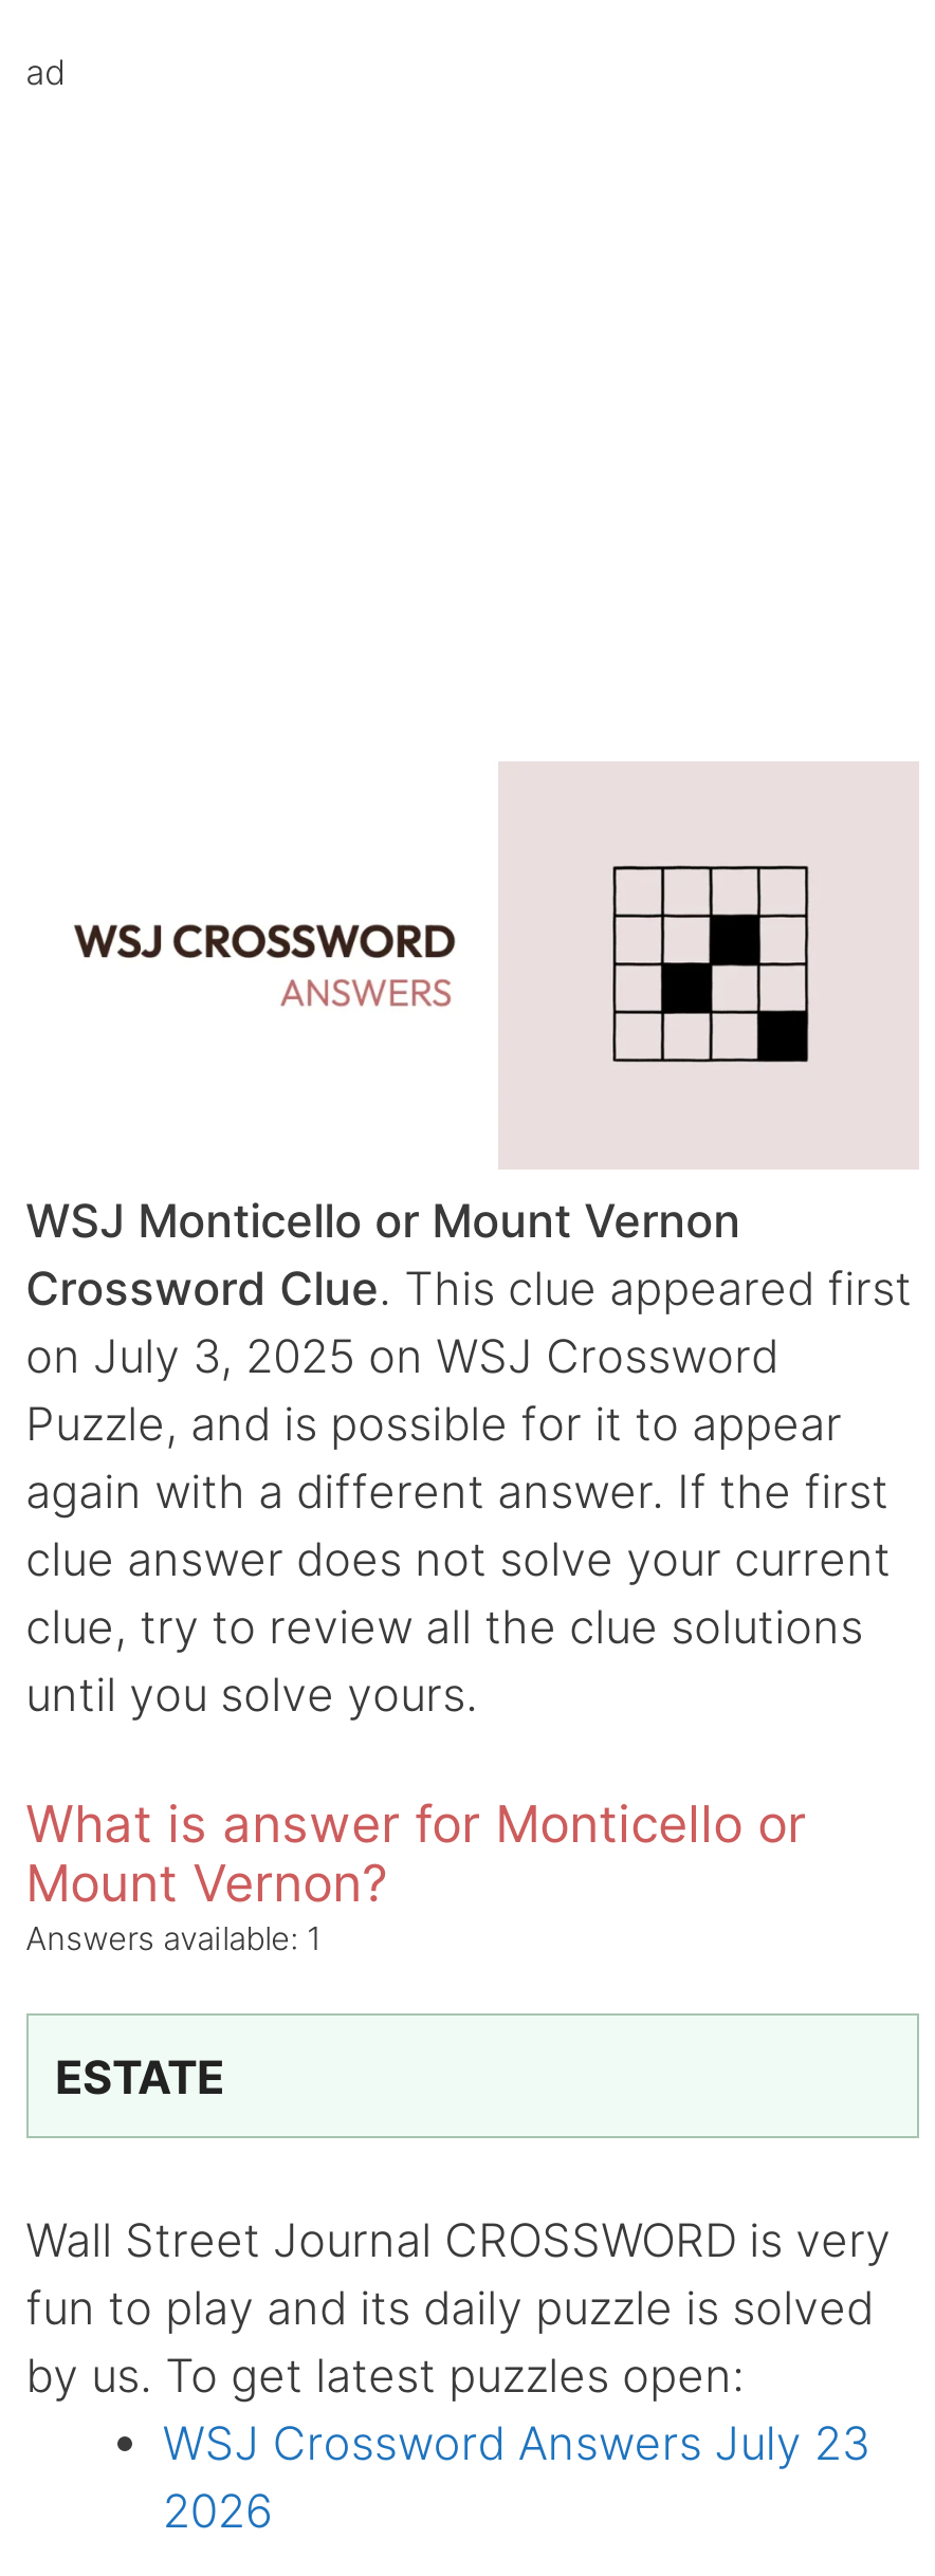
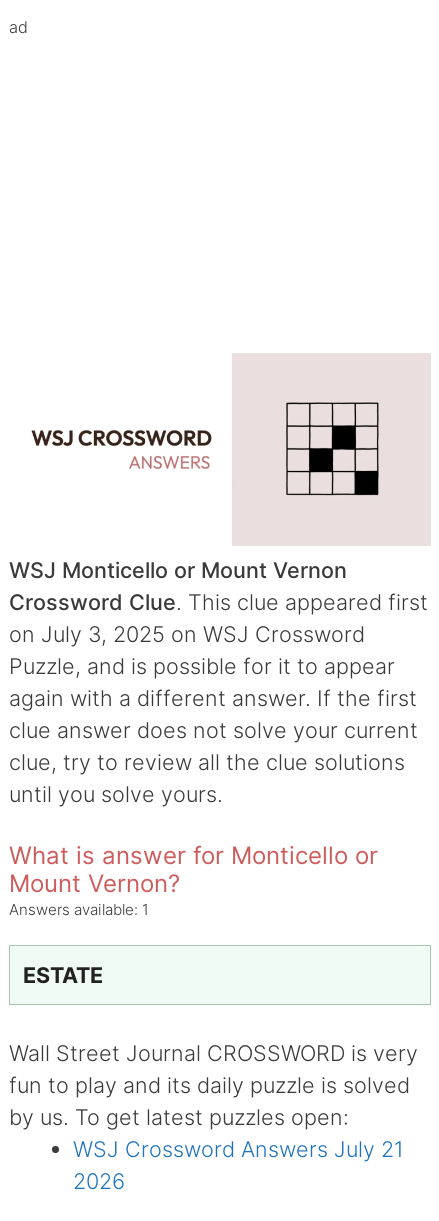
[163,2416,871,2471] WSJ Crossword Answers July 23 -> [73,1136,404,1162] WSJ Crossword Answers July 21

